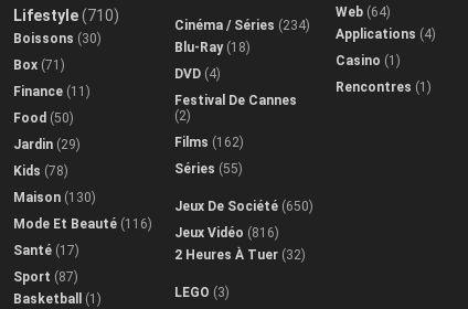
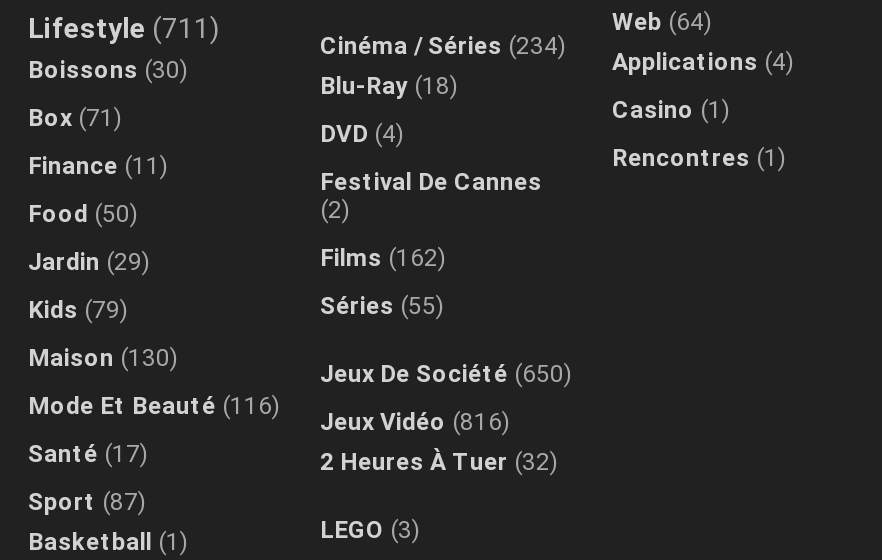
[13,7,119,24] Lifestyle (710) -> [28,12,220,44] Lifestyle (711)
[13,163,68,179] Kids (78) -> [28,296,128,324] Kids (79)

